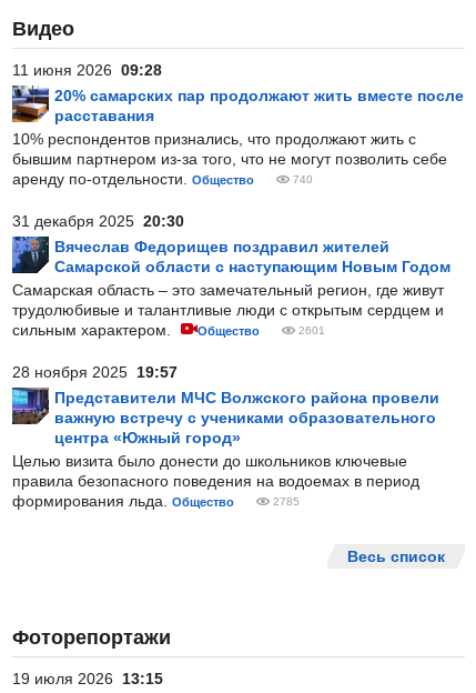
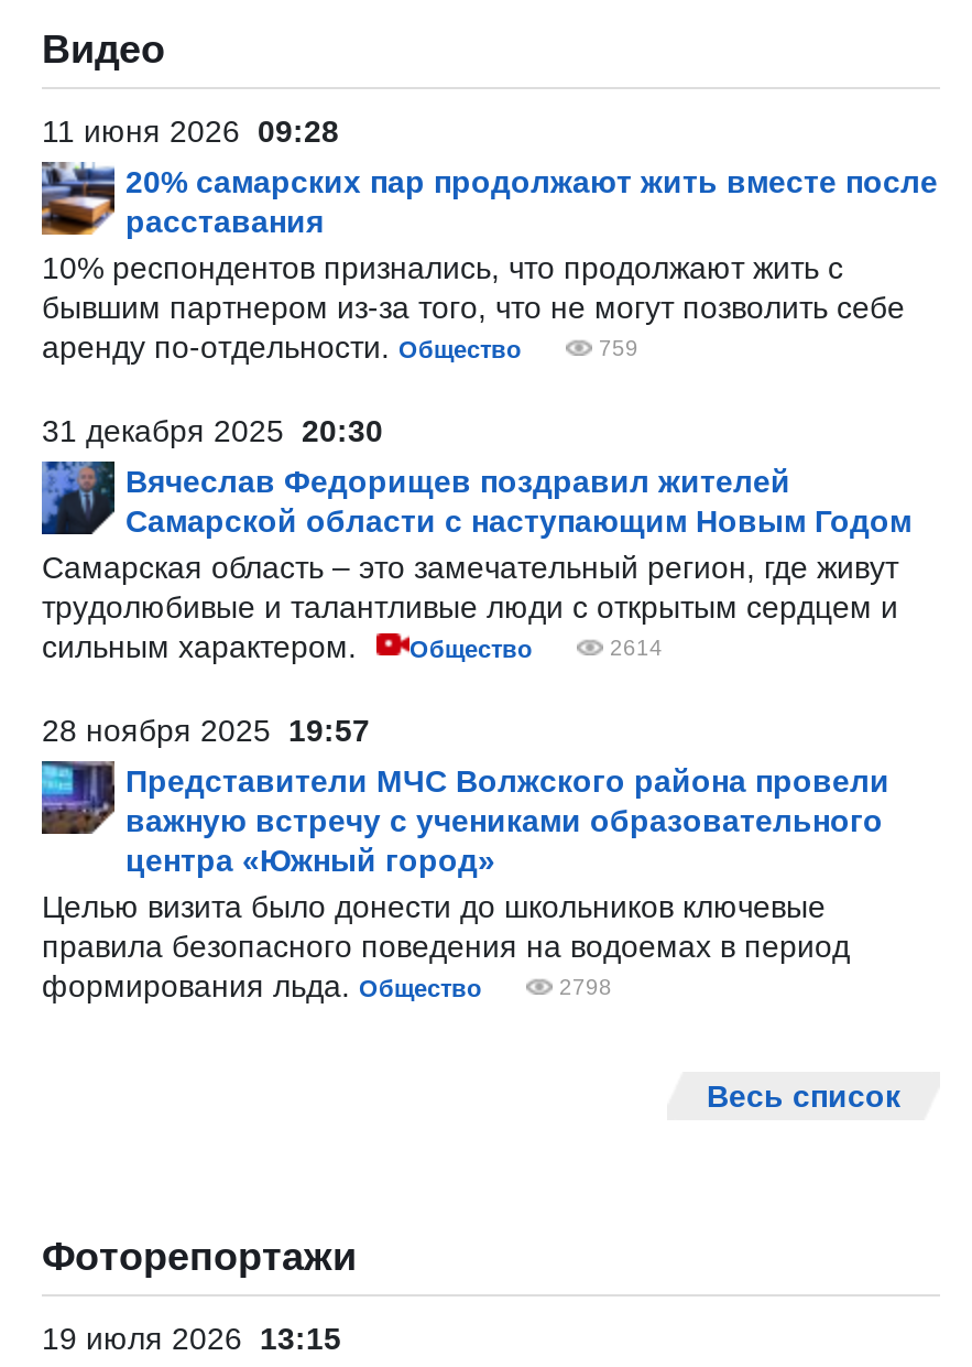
[293,173,313,185] 740 -> [599,336,638,360] 759
[298,324,325,337] 2601 -> [610,636,663,660] 2614
[273,495,300,508] 2785 -> [559,975,612,999] 2798

